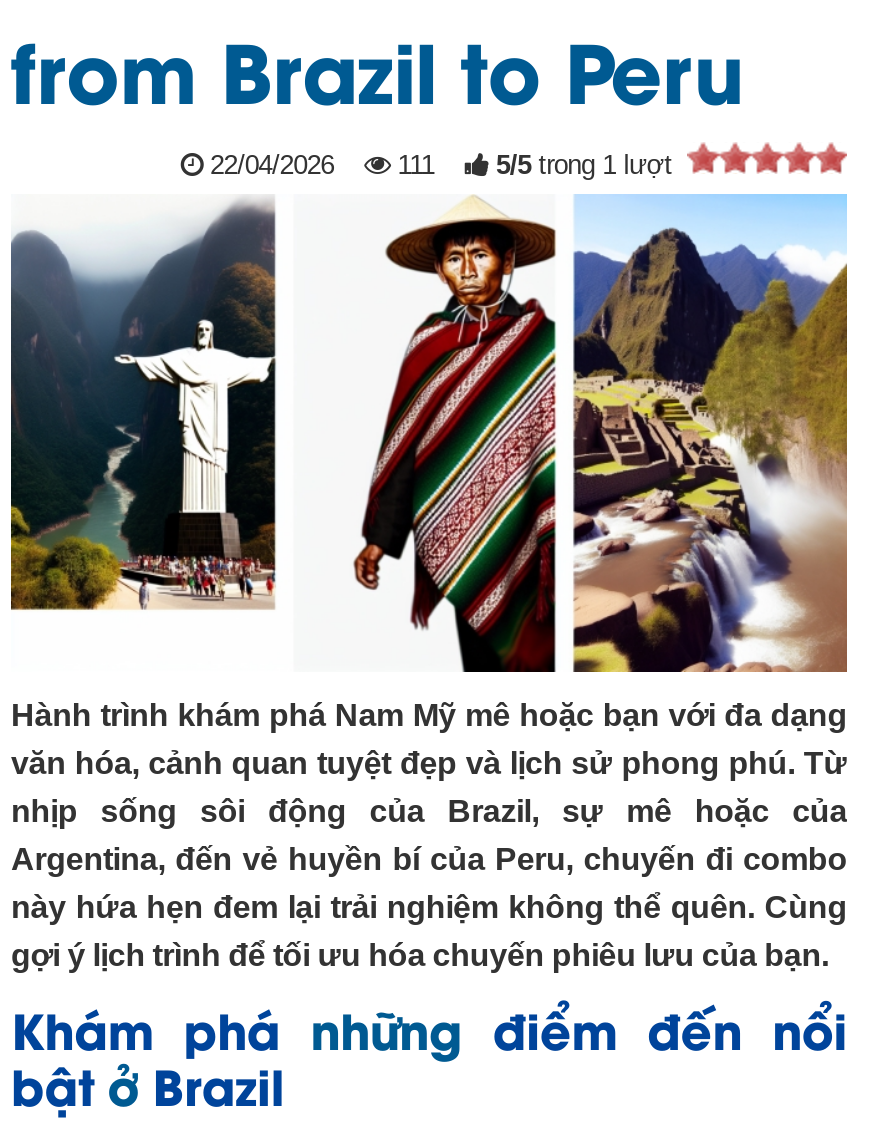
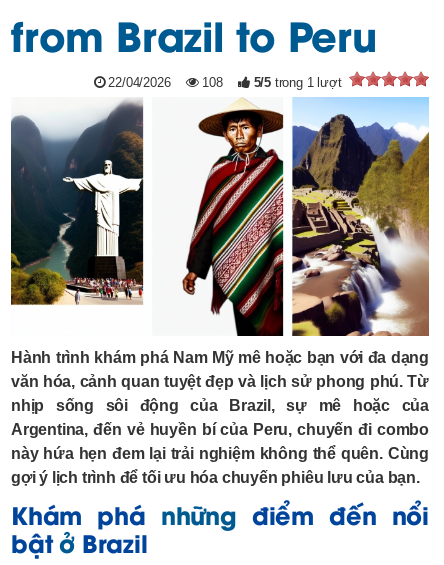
[202,150,672,180] 22/04/2026 111 5/5 trong 1 lượt -> [105,75,341,90] 22/04/2026 108 5/5 trong 1 lượt

